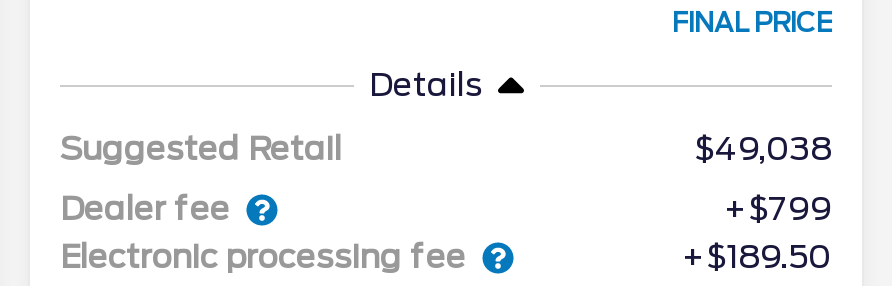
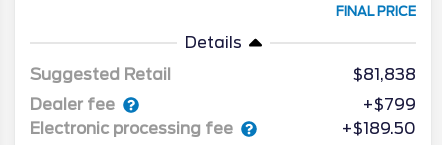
[694,130,832,168] $49,038 -> [353,65,416,84] $81,838

